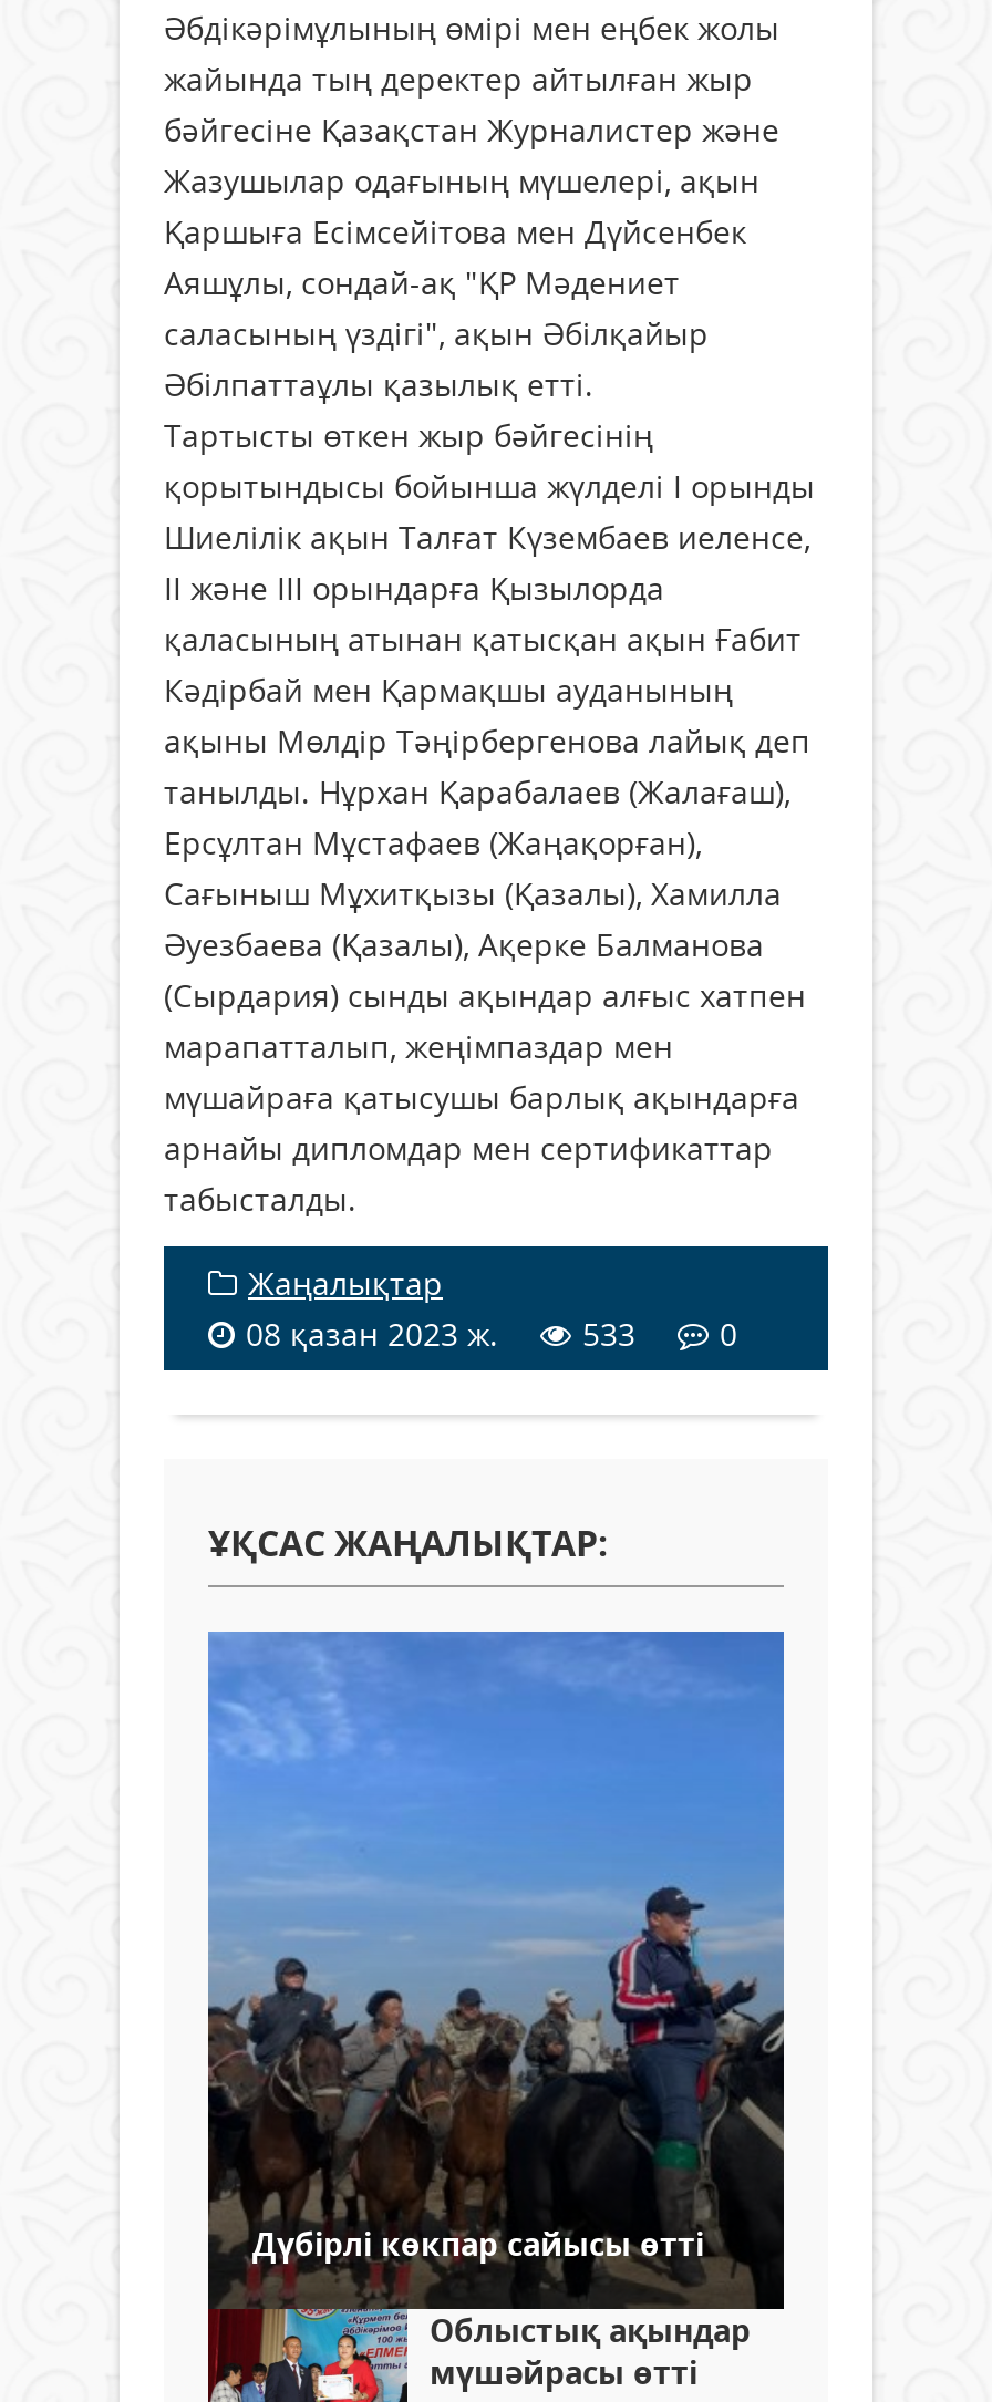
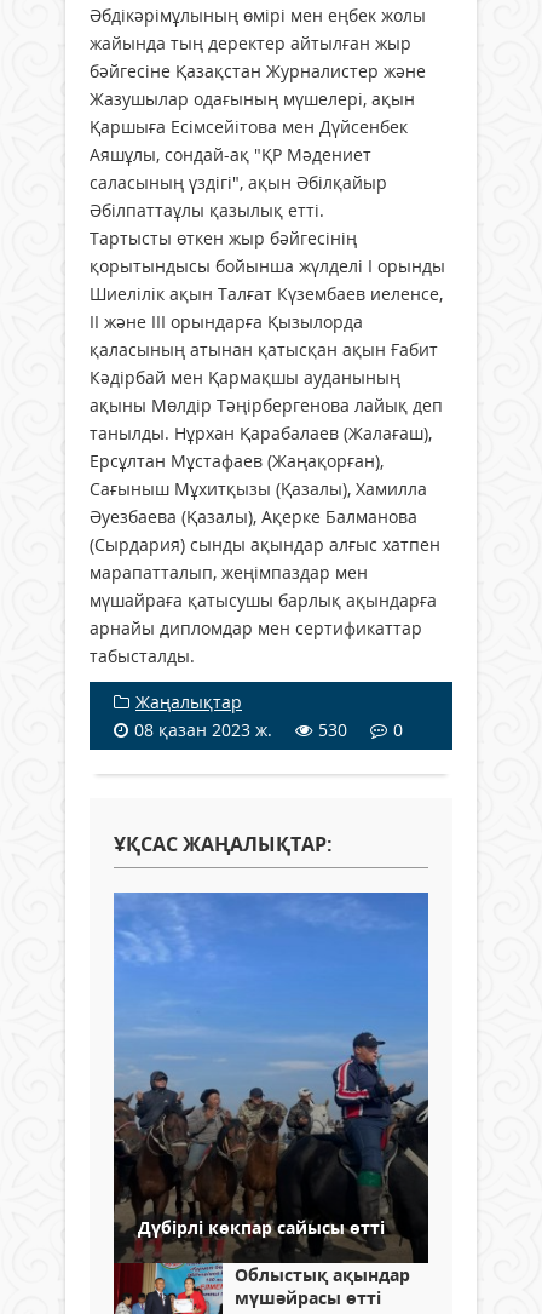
[246,1313,737,1355] 08 қазан 2023 ж. 533 0 -> [134,718,403,741] 08 қазан 2023 ж. 530 0

